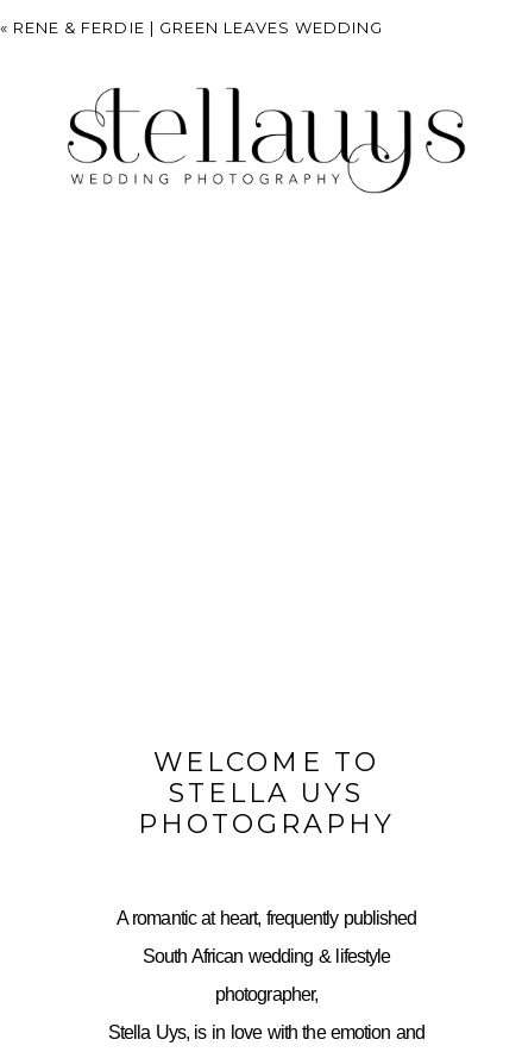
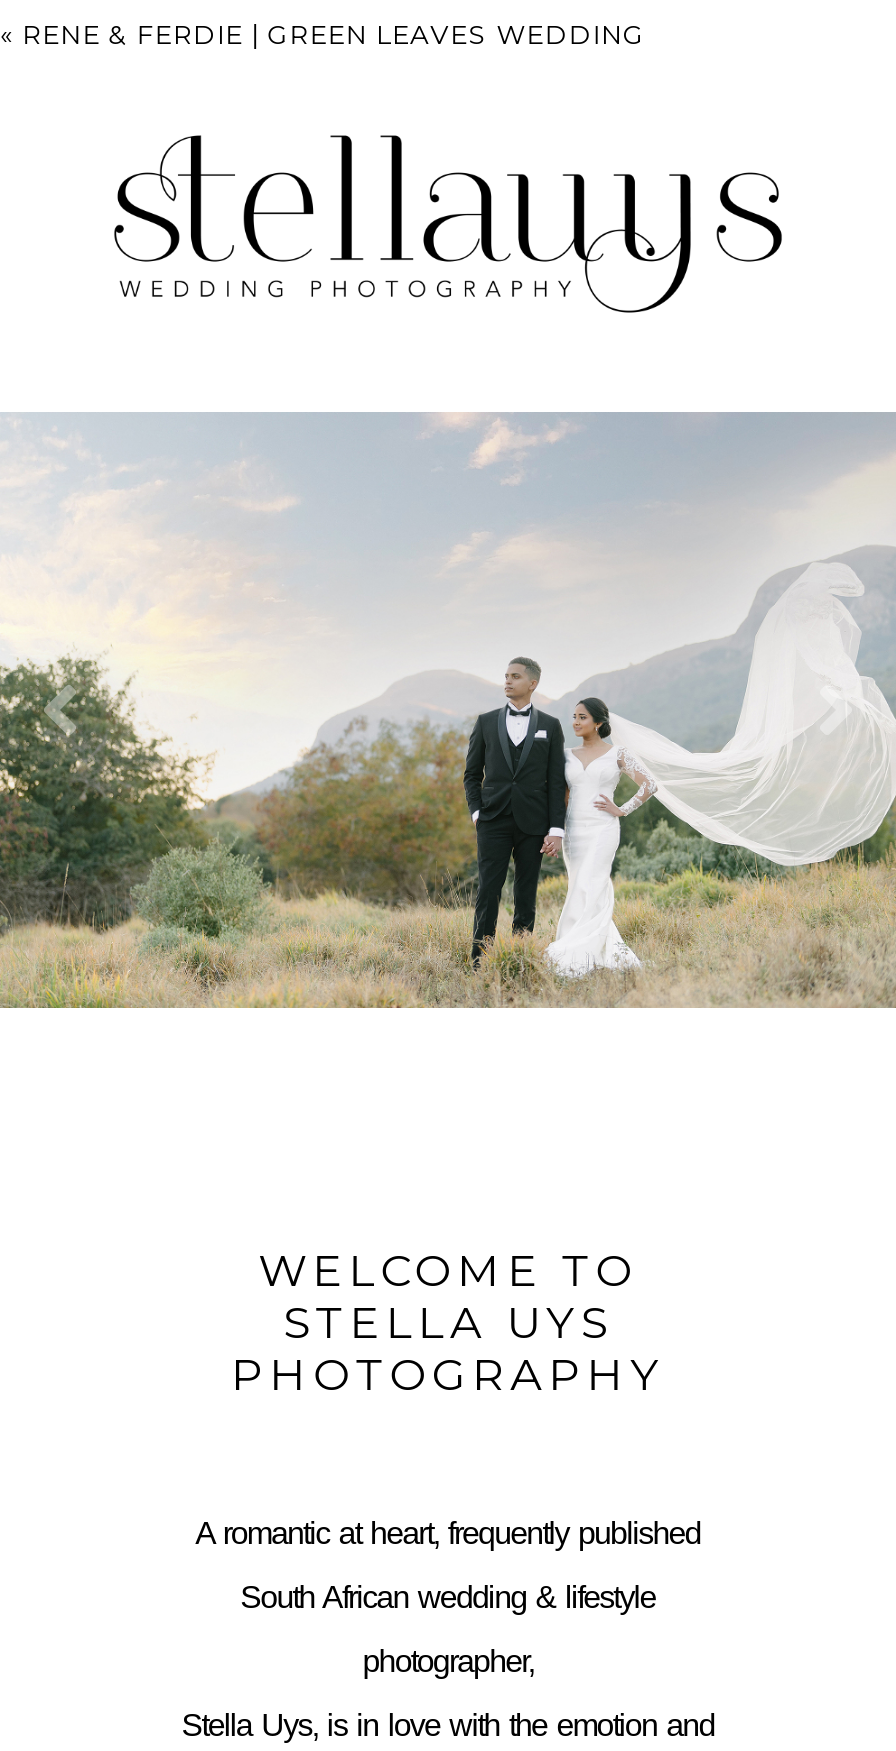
none -> [6,411,890,1011] [image]

